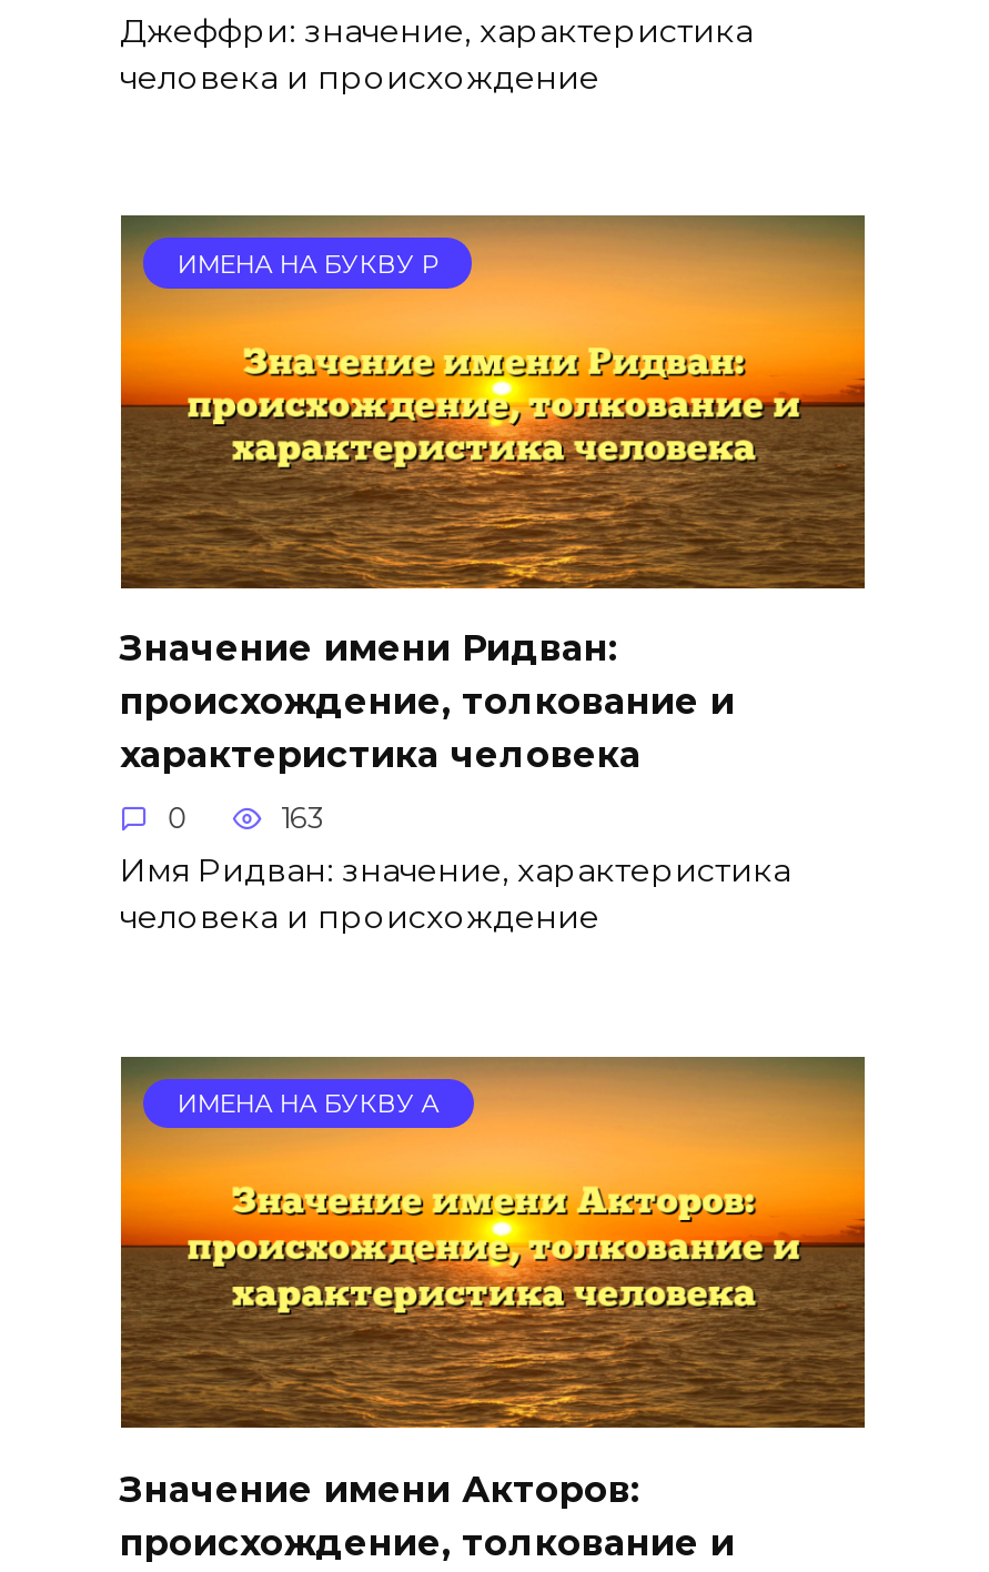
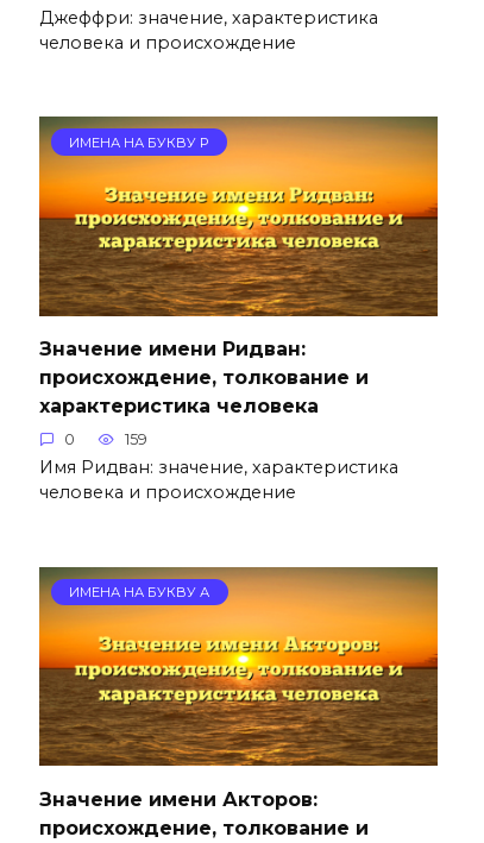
[281,802,325,836] 163 -> [125,431,147,449] 159

